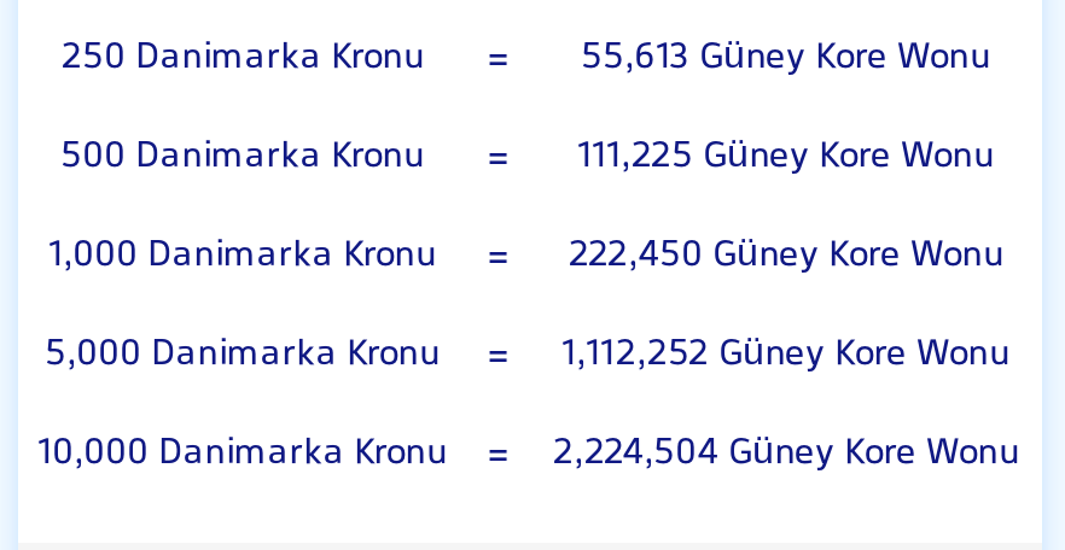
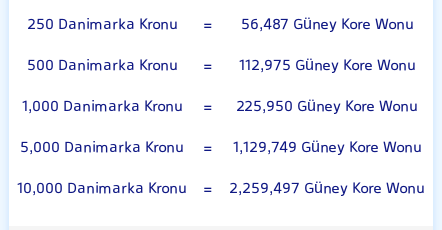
[581,28,991,89] 55,613 Güney Kore Wonu -> [240,13,413,38] 56,487 Güney Kore Wonu
[577,127,995,188] 111,225 Güney Kore Wonu -> [238,54,415,79] 112,975 Güney Kore Wonu
[568,226,1005,287] 222,450 Güney Kore Wonu -> [236,95,418,120] 225,950 Güney Kore Wonu
[561,325,1011,385] 1,112,252 Güney Kore Wonu -> [232,136,421,161] 1,129,749 Güney Kore Wonu
[552,424,1020,484] 2,224,504 Güney Kore Wonu -> [229,177,425,202] 2,259,497 Güney Kore Wonu

